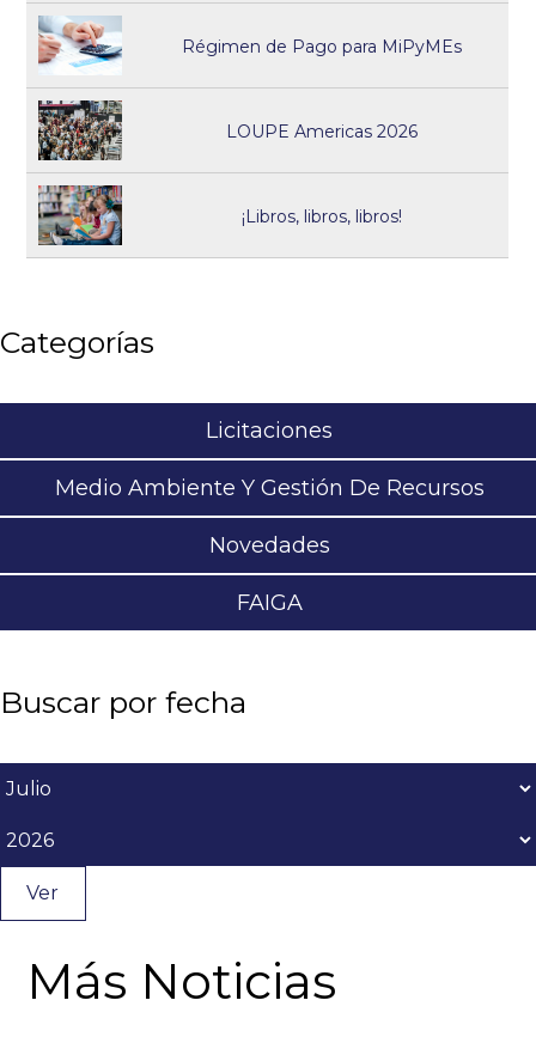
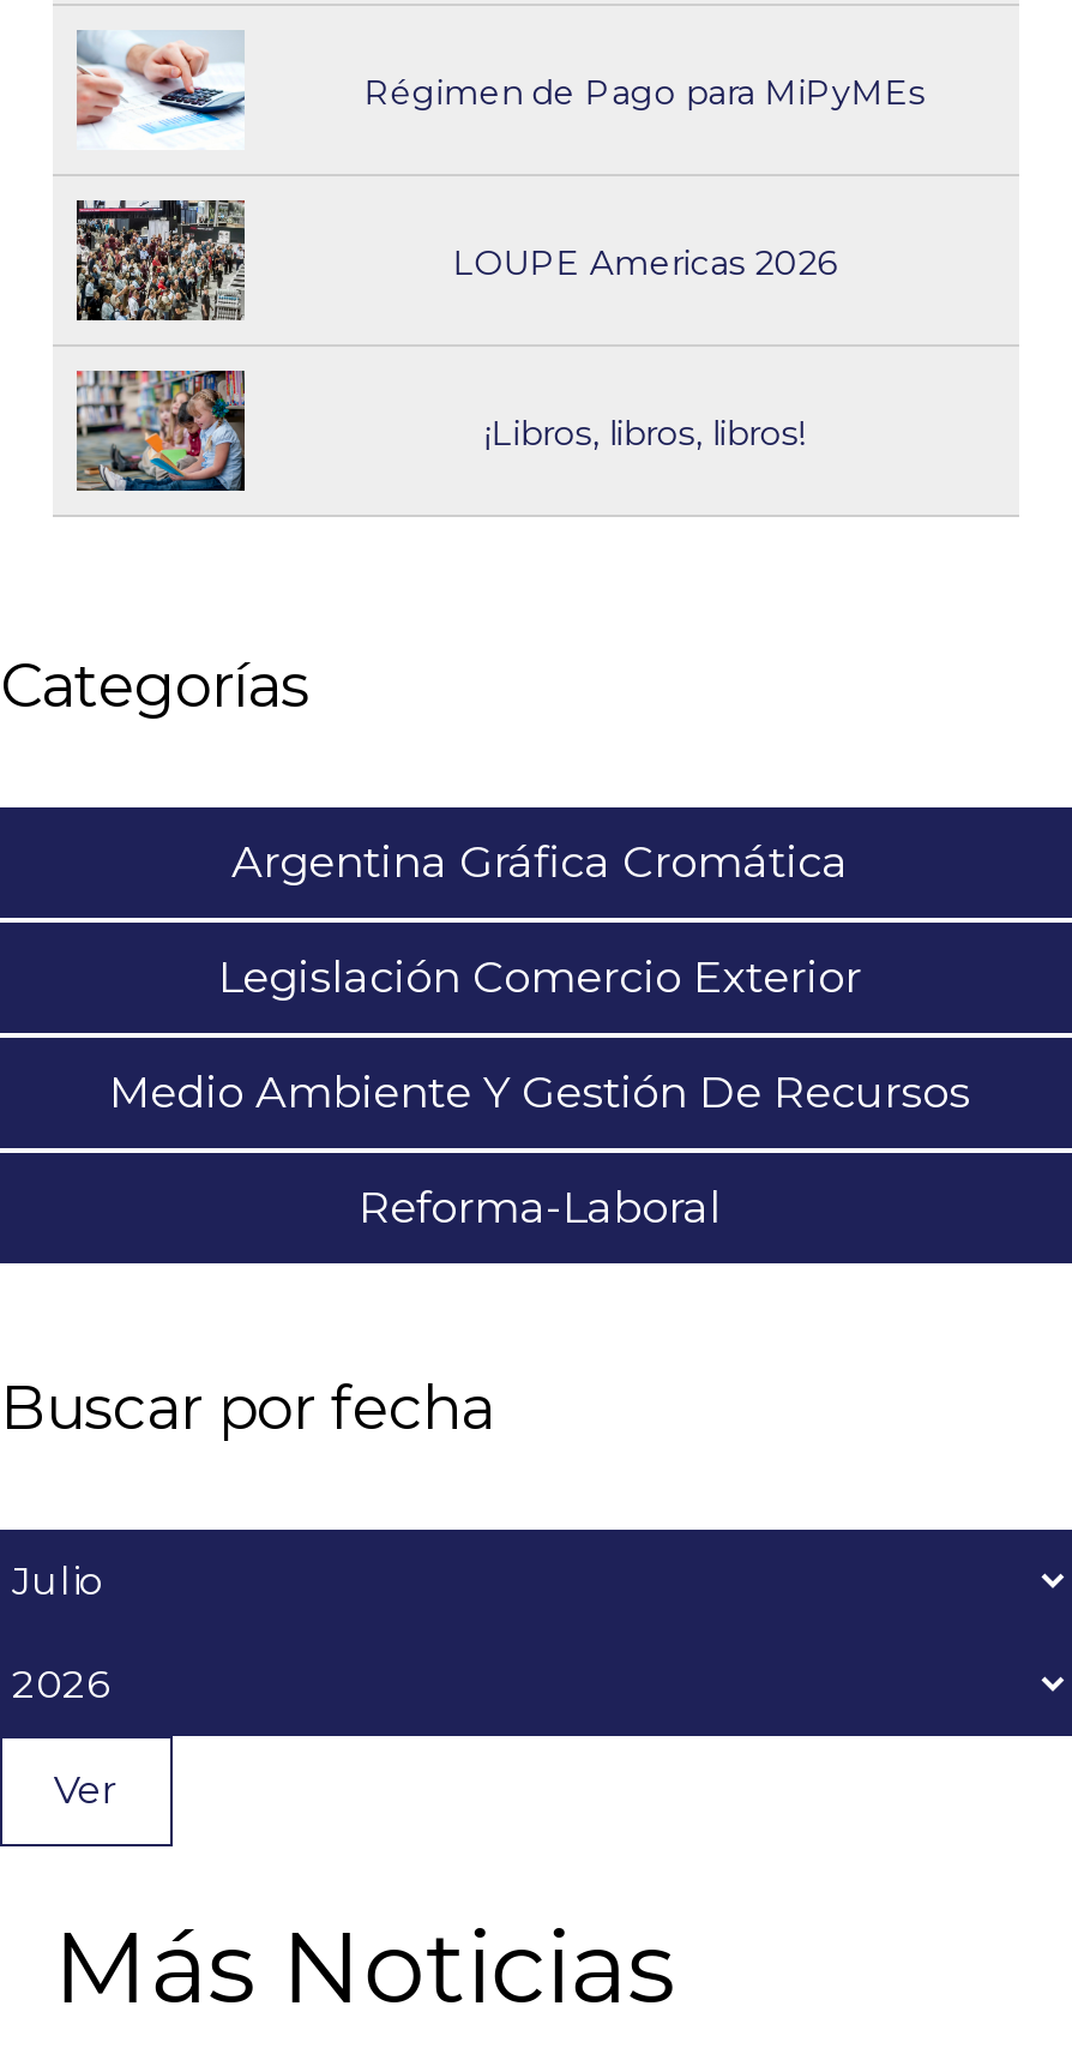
[206,417,333,444] Licitaciones -> [218,836,861,1004] Argentina Gráfica Cromática | Legislación Comercio Exterior
moved [54,475,484,501] -> [109,1067,970,1119]: Medio Ambiente Y Gestión De Recursos
[209,532,330,616] Novedades | FAIGA -> [359,1182,721,1235] Reforma-Laboral

